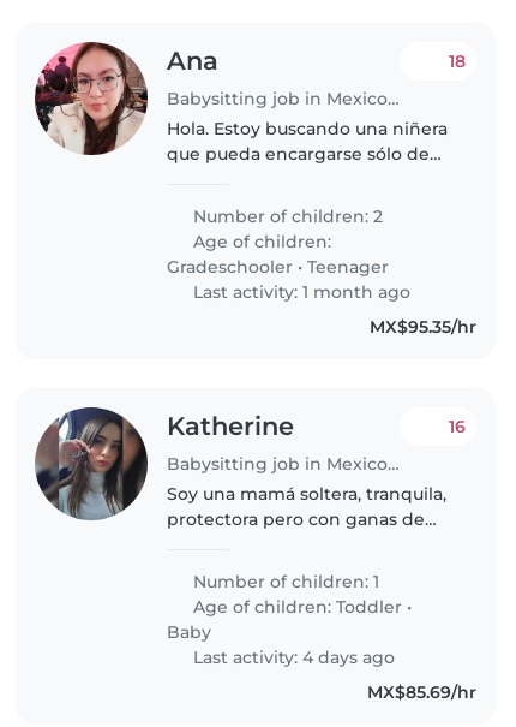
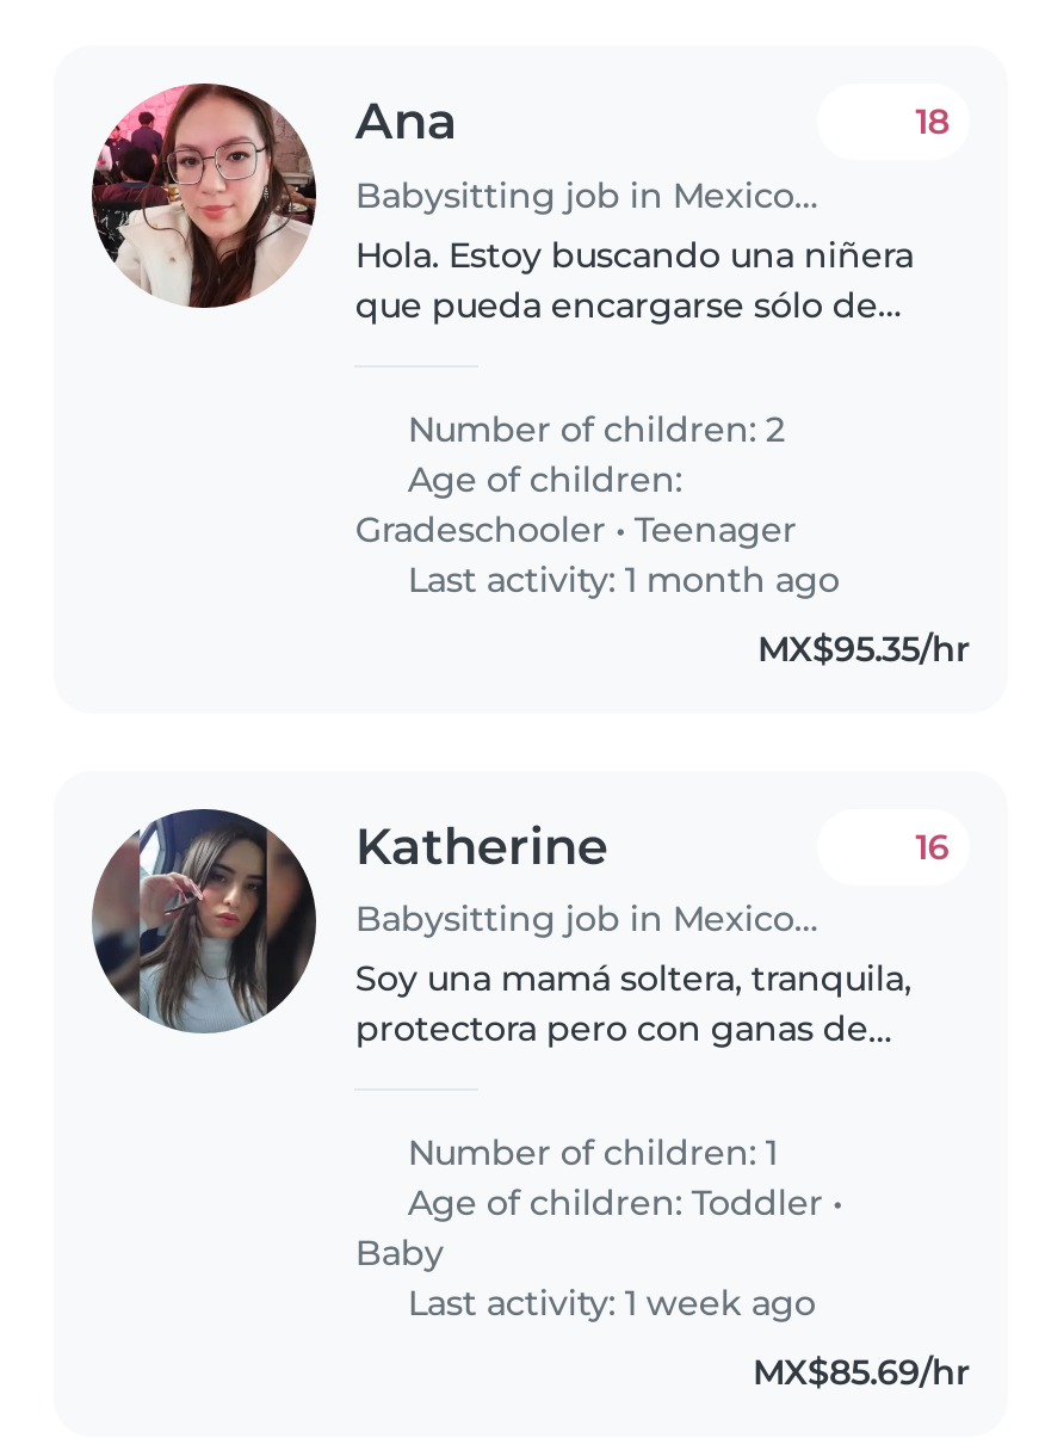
[189,646,395,668] Last activity: 4 days ago -> [398,1283,816,1326] Last activity: 1 week ago

